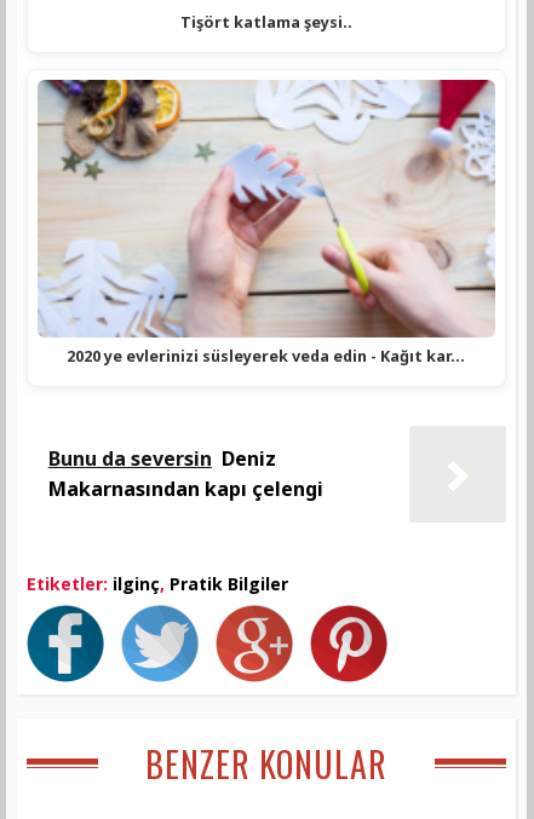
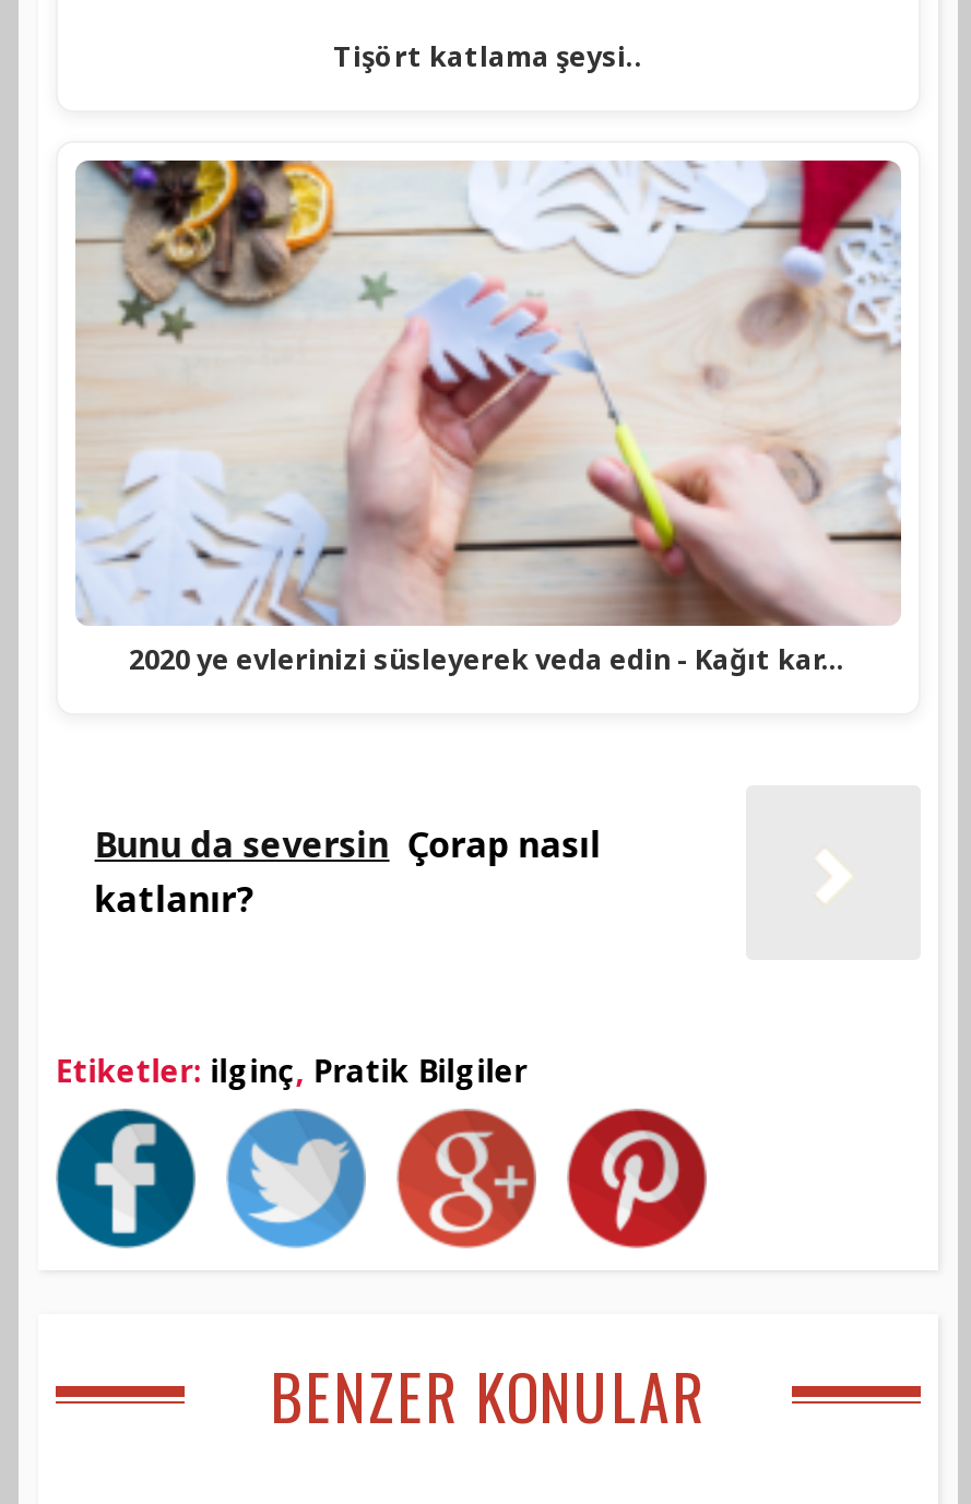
[48,445,323,502] Bunu da seversin Deniz | Makarnasından kapı çelengi -> [95,821,601,923] Bunu da seversin Çorap nasıl | katlanır?

